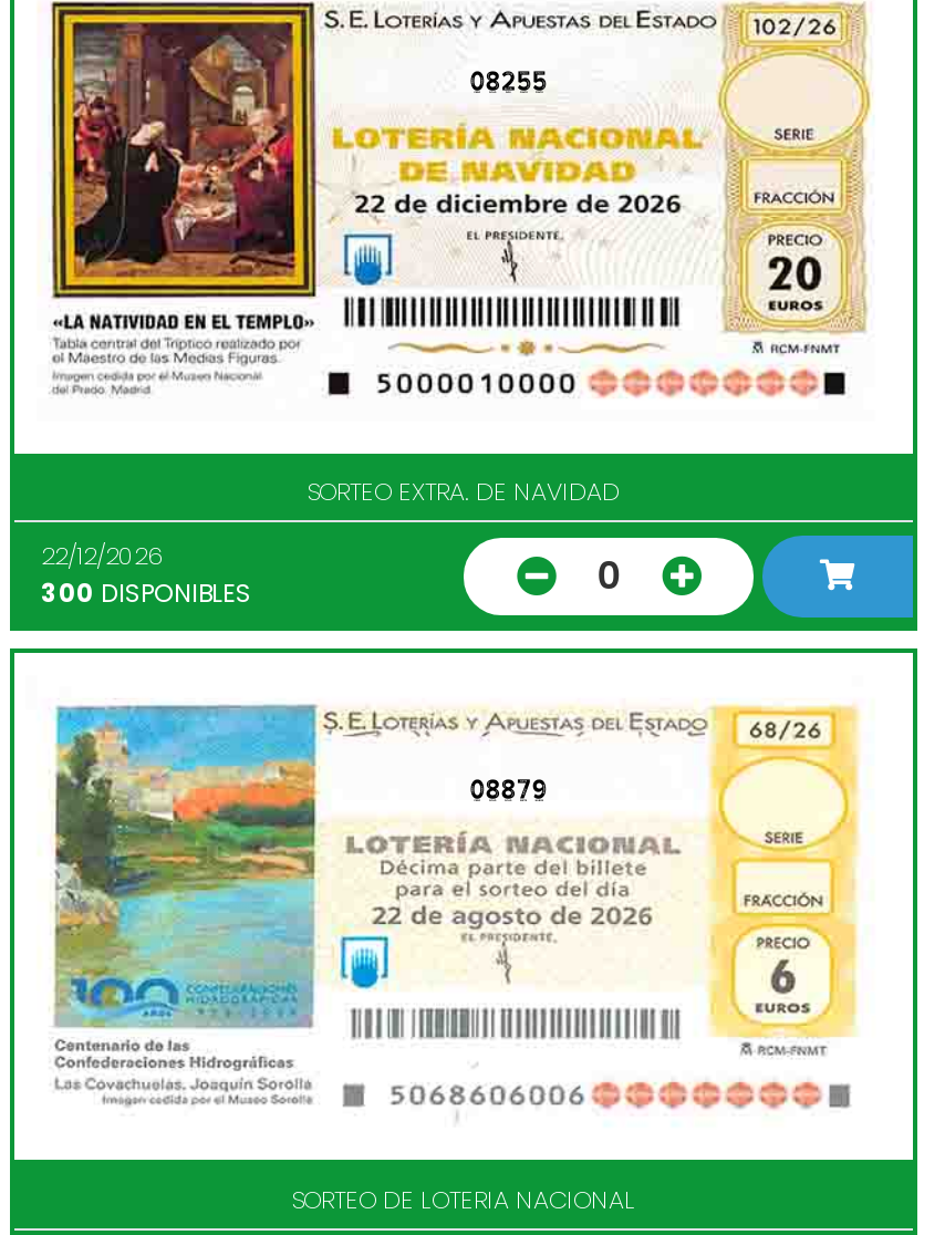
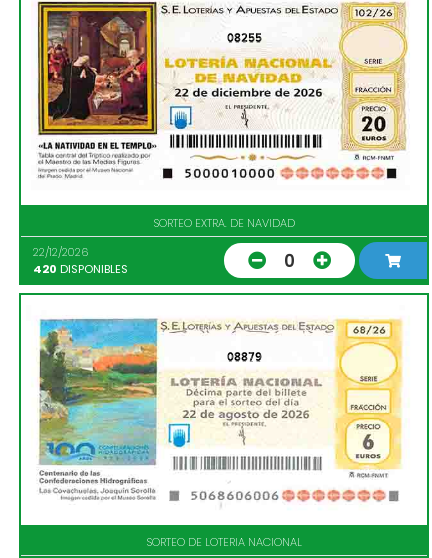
[41,577,251,612] 300 DISPONIBLES -> [33,261,128,277] 420 DISPONIBLES

